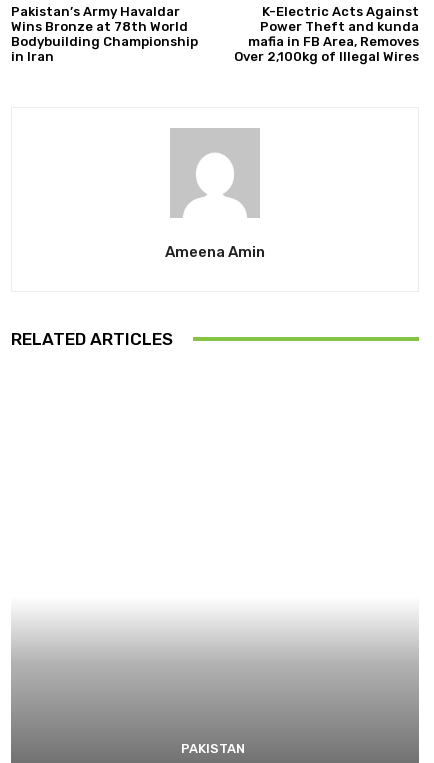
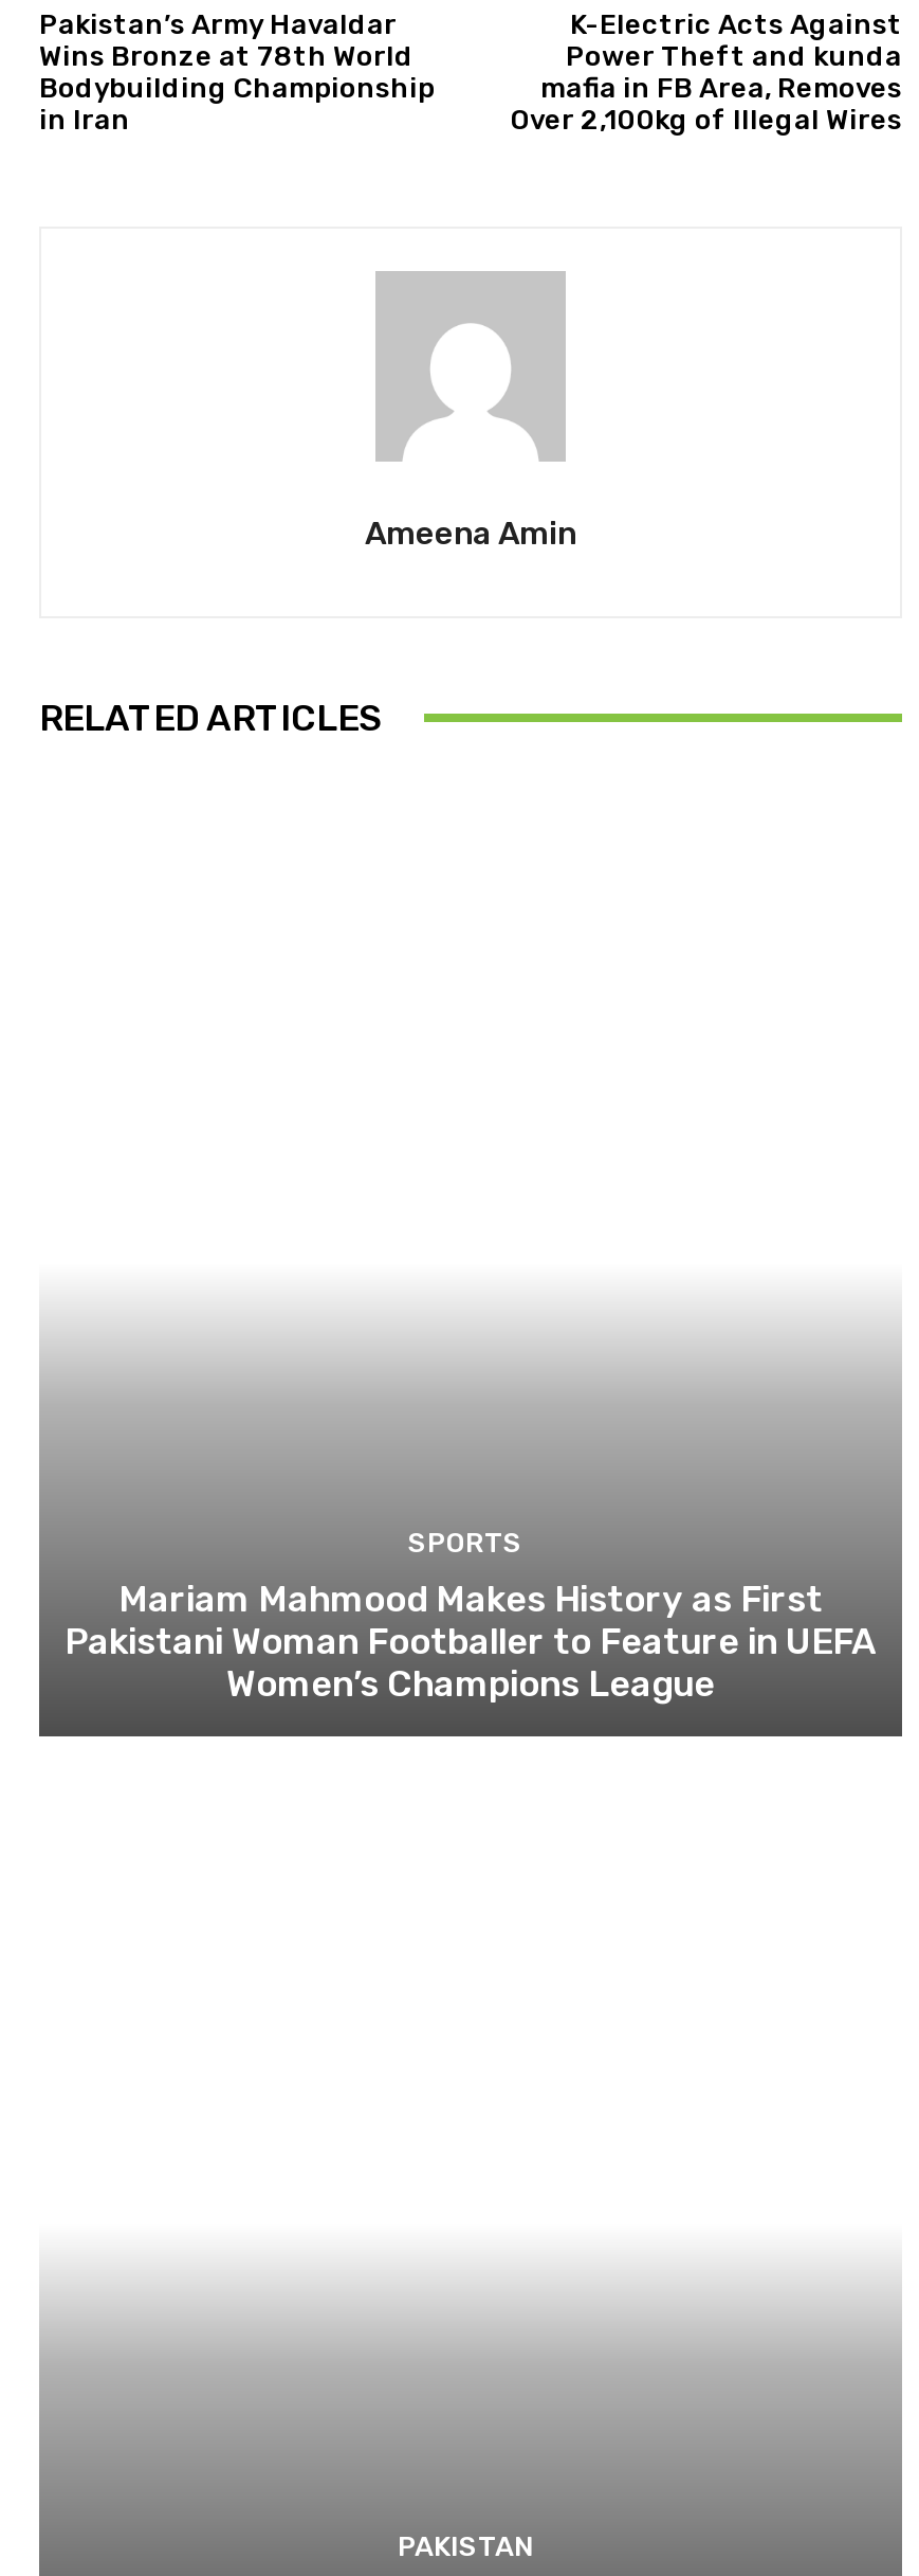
none -> [65,1528,877,1706] SPORTS | Mariam Mahmood Makes History as First | Pakistani Woman Footballer to Feature in UEFA | Women’s Champions League

